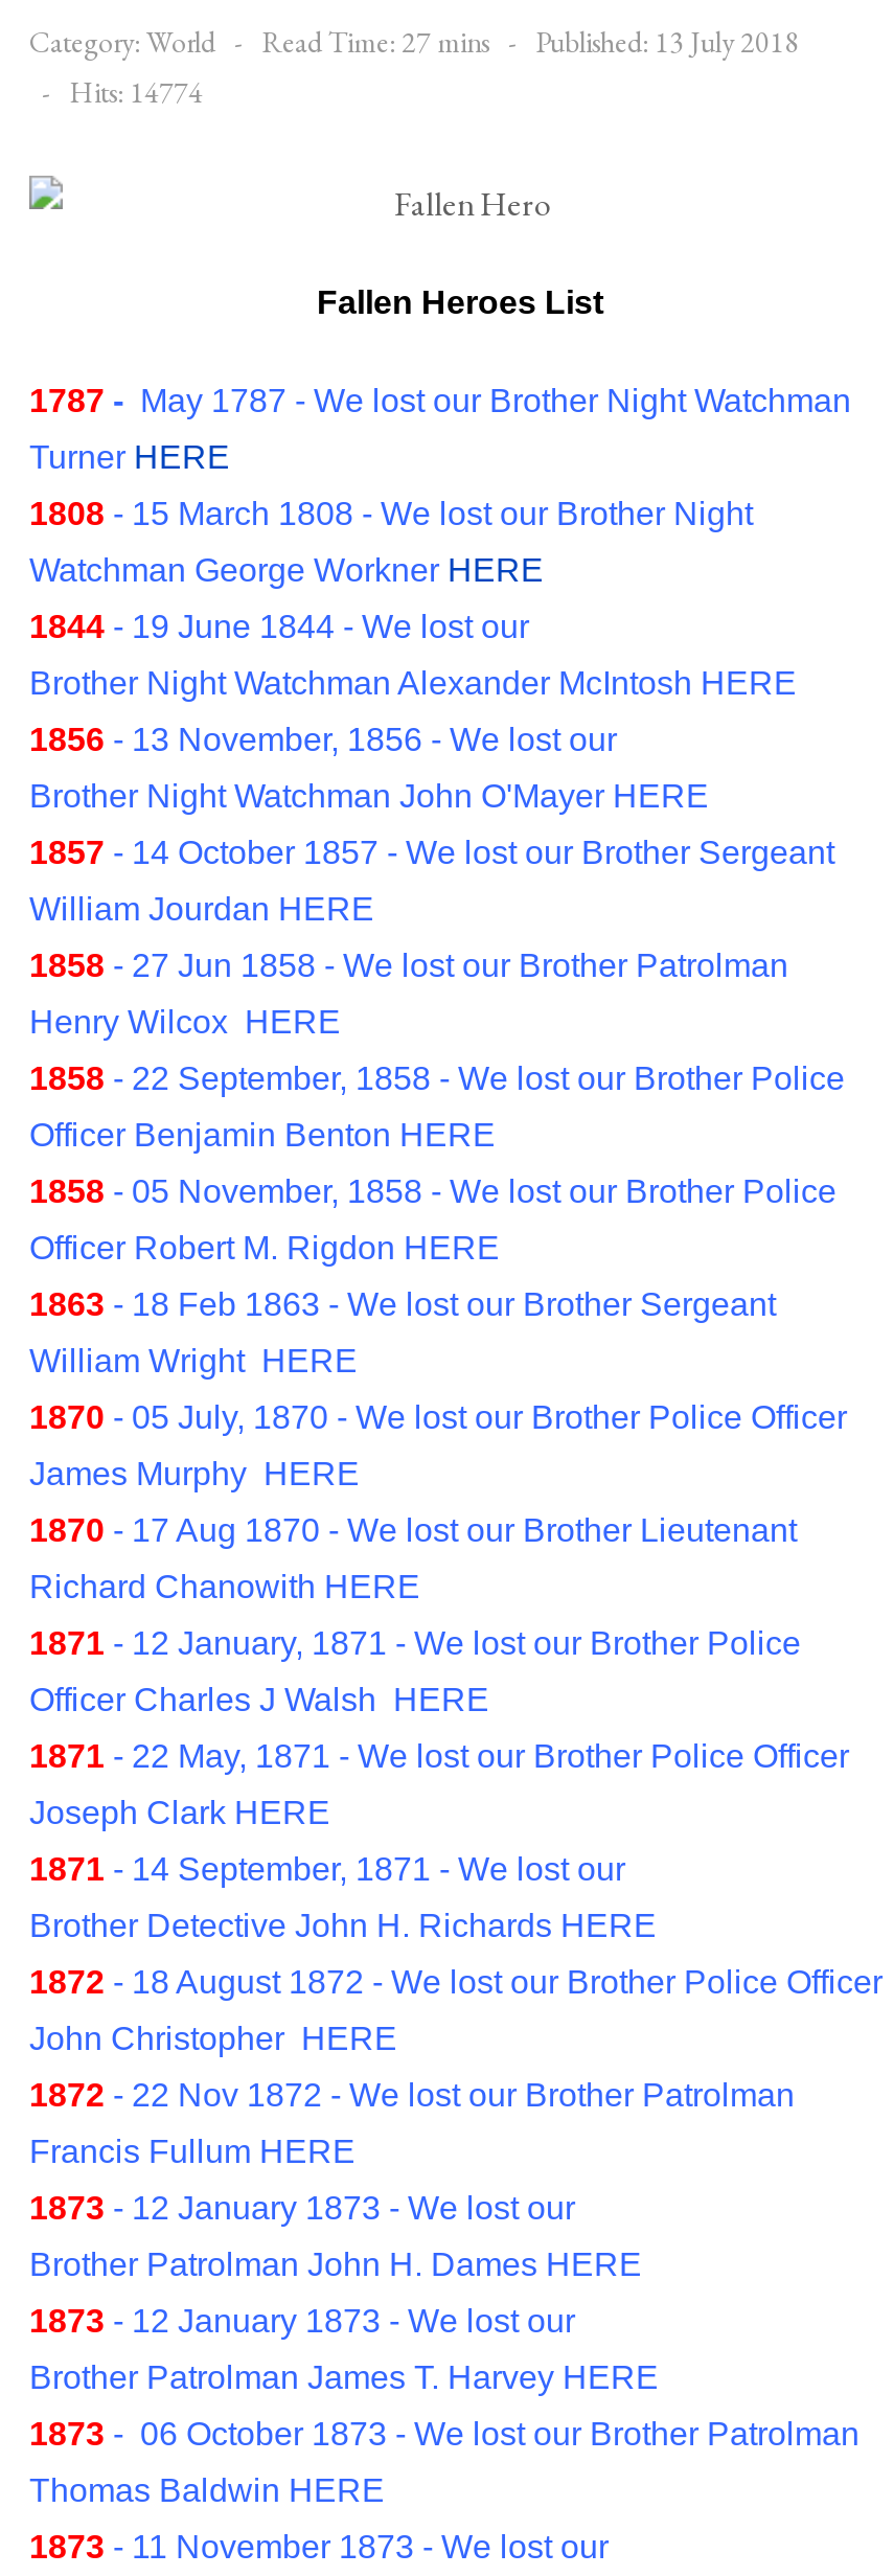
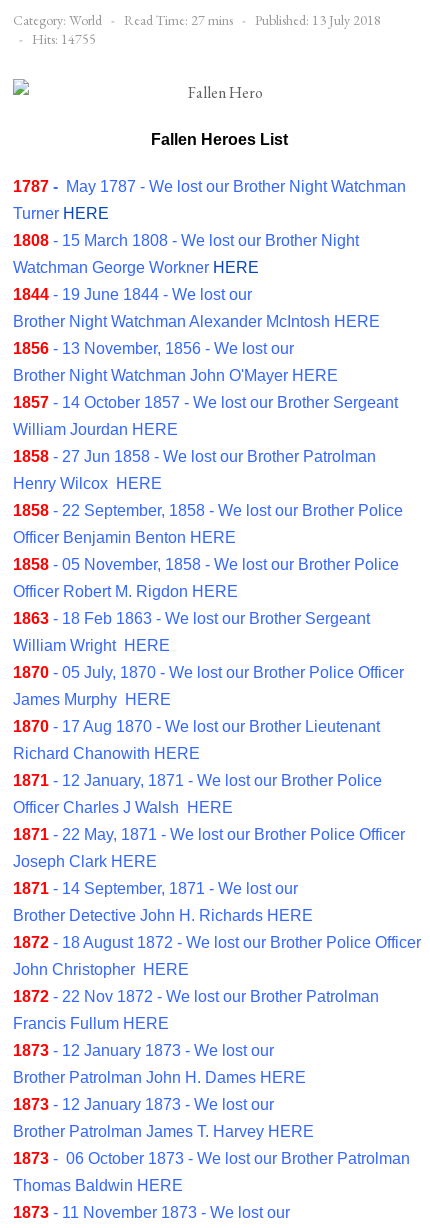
[69,73,203,111] Hits: 14774 -> [32,30,96,48] Hits: 14755

